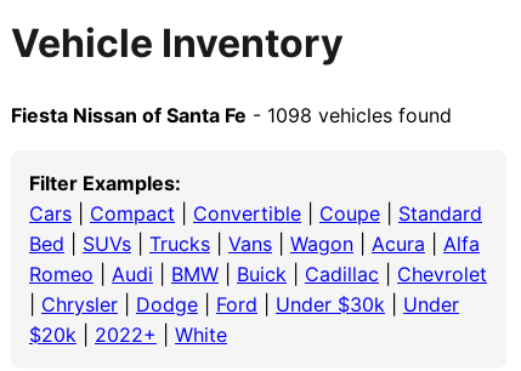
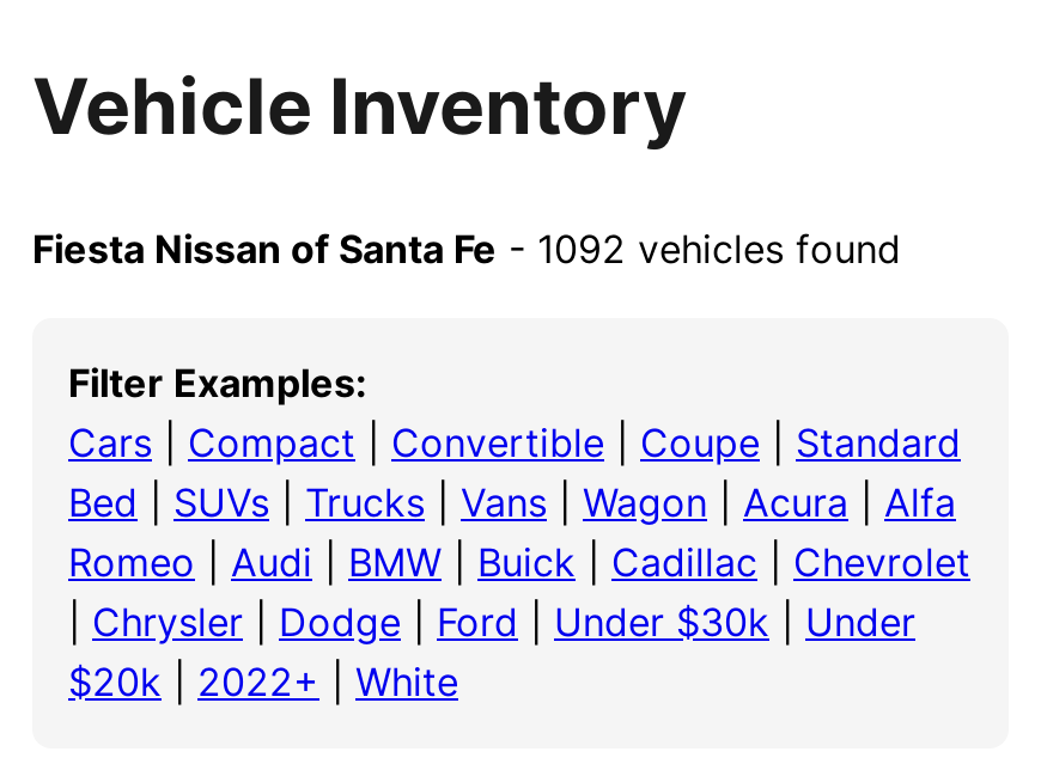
[11,103,452,127] Fiesta Nissan of Santa Fe - 1098 vehicles found -> [32,225,901,272] Fiesta Nissan of Santa Fe - 1092 vehicles found

